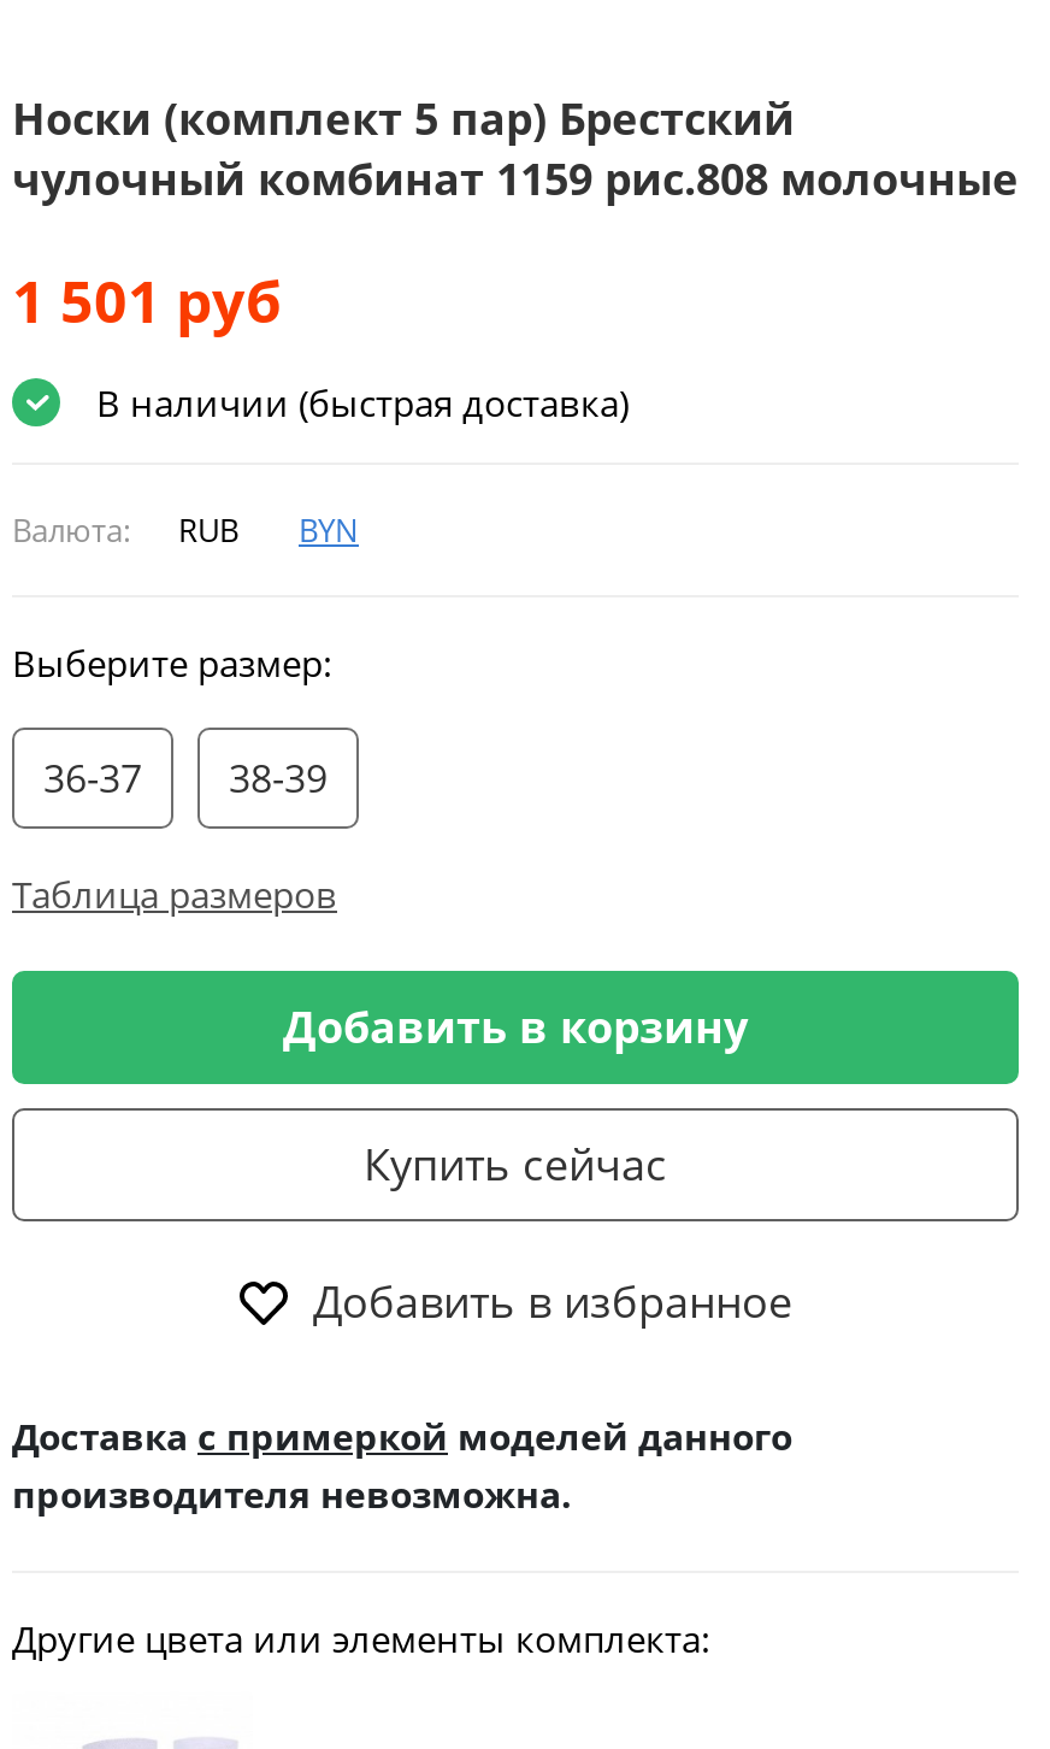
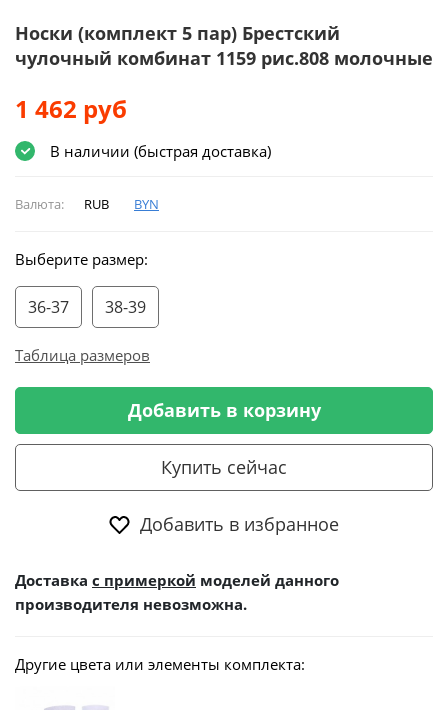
[12,260,282,340] 1 501 руб -> [15,92,127,125] 1 462 руб

